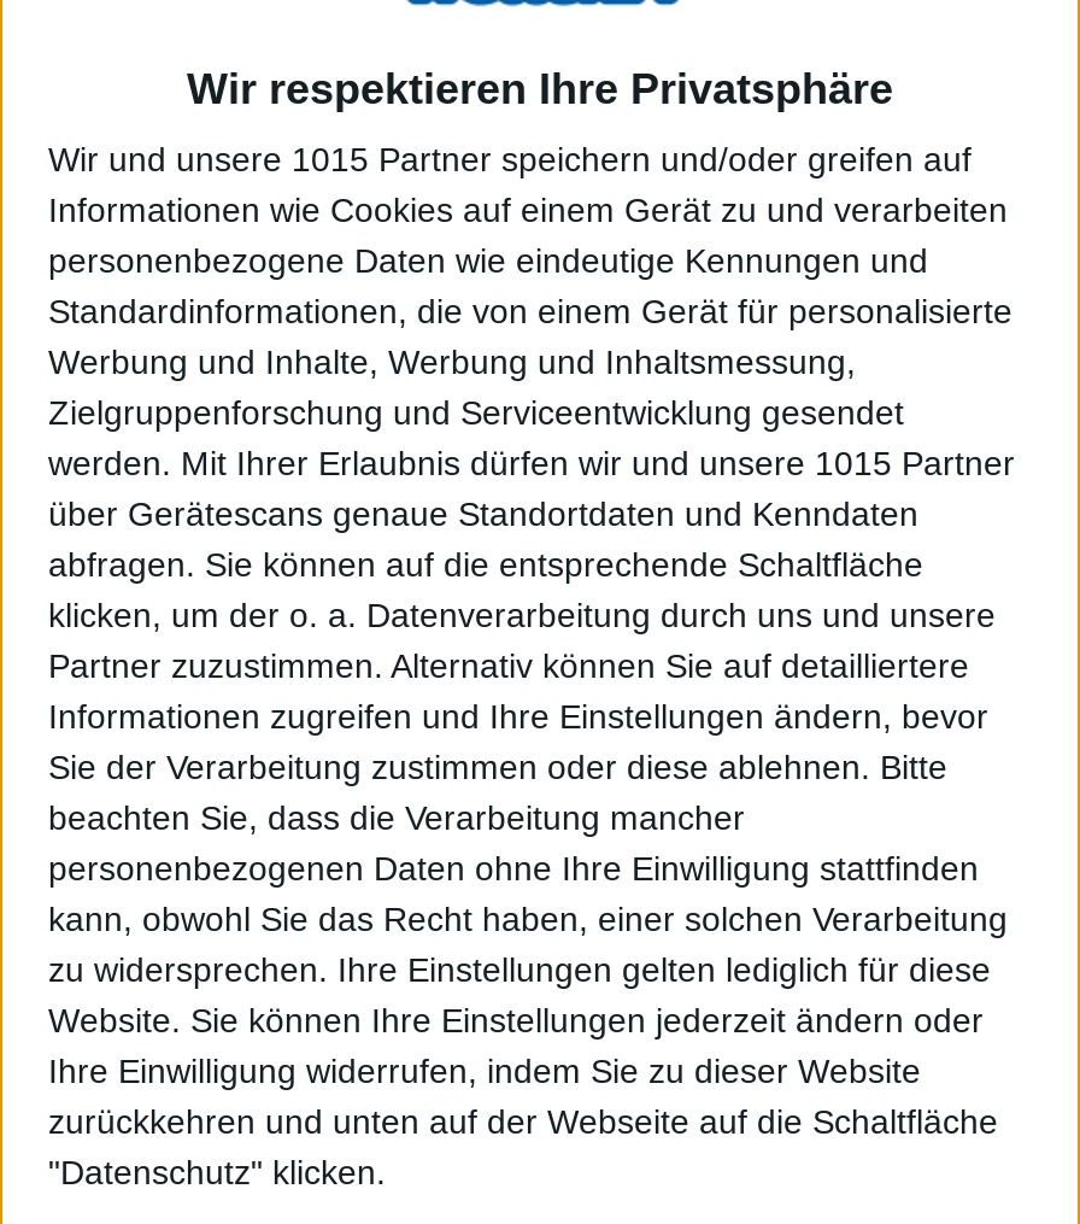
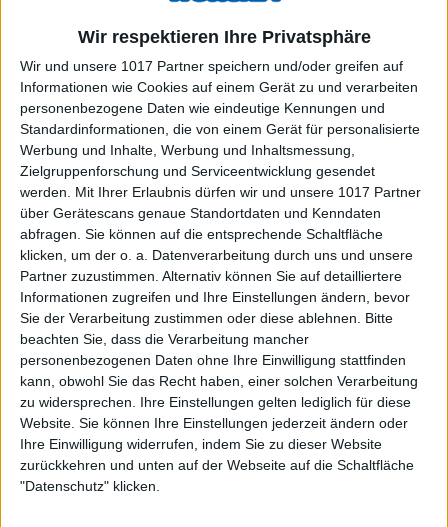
[48,139,972,178] Wir und unsere 1015 Partner speichern und/oder greifen auf -> [20,58,403,74] Wir und unsere 1017 Partner speichern und/oder greifen auf
[48,443,1015,481] werden. Mit Ihrer Erlaubnis dürfen wir und unsere 1015 Partner -> [20,184,421,200] werden. Mit Ihrer Erlaubnis dürfen wir und unsere 1017 Partner

